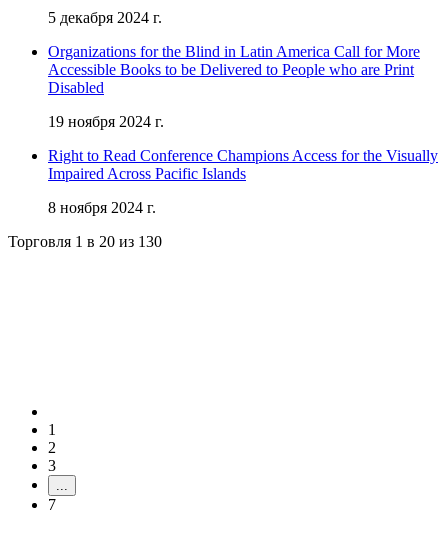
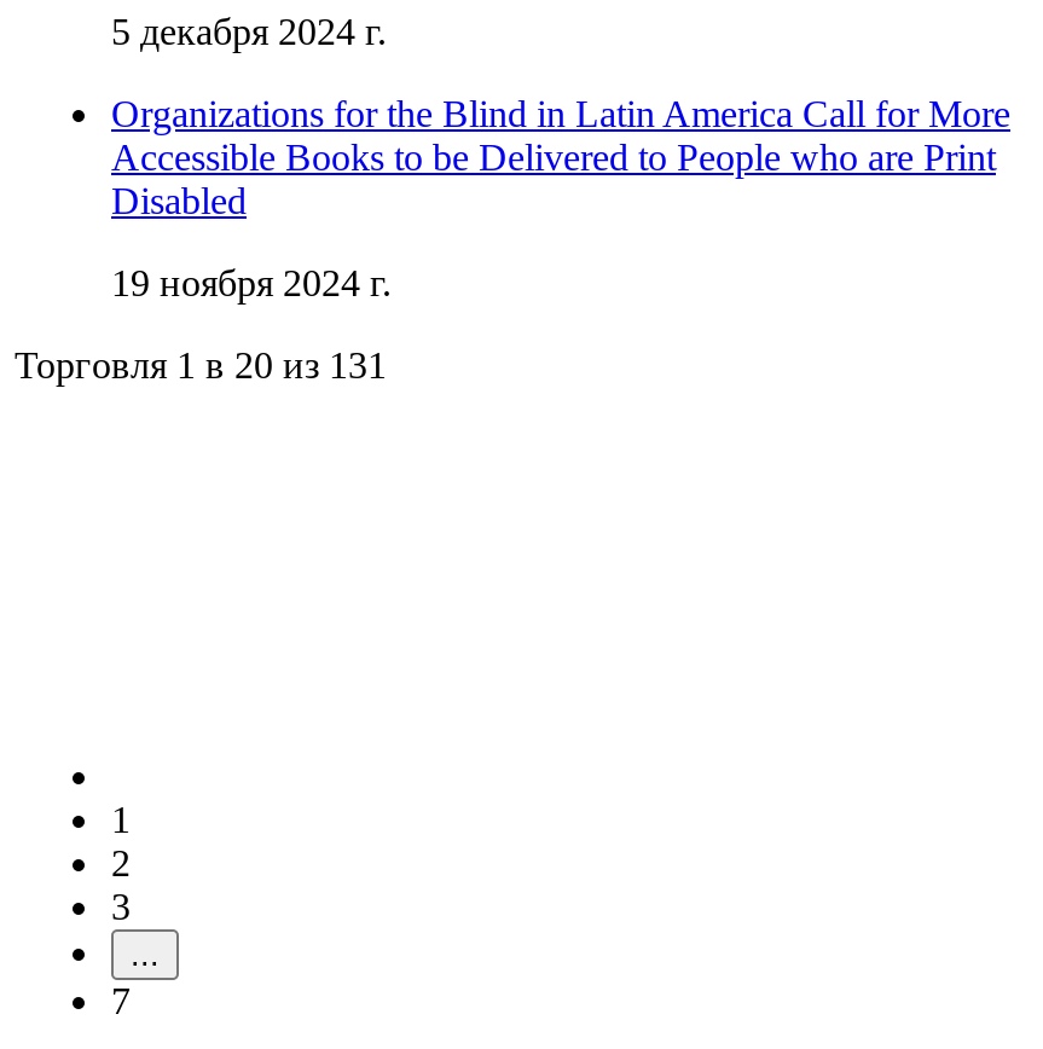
[8,147,438,250] Right to Read Conference Champions Access for the Visually | Impaired Across Pacific Islands | 8 ноября 2024 г. | Торговля 1 в 20 из 130 -> [15,344,387,385] Торговля 1 в 20 из 131

